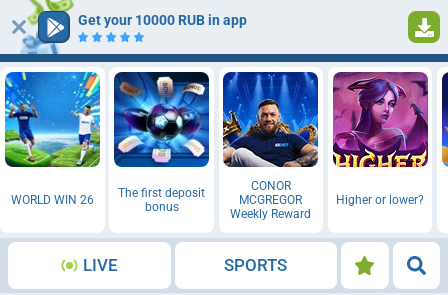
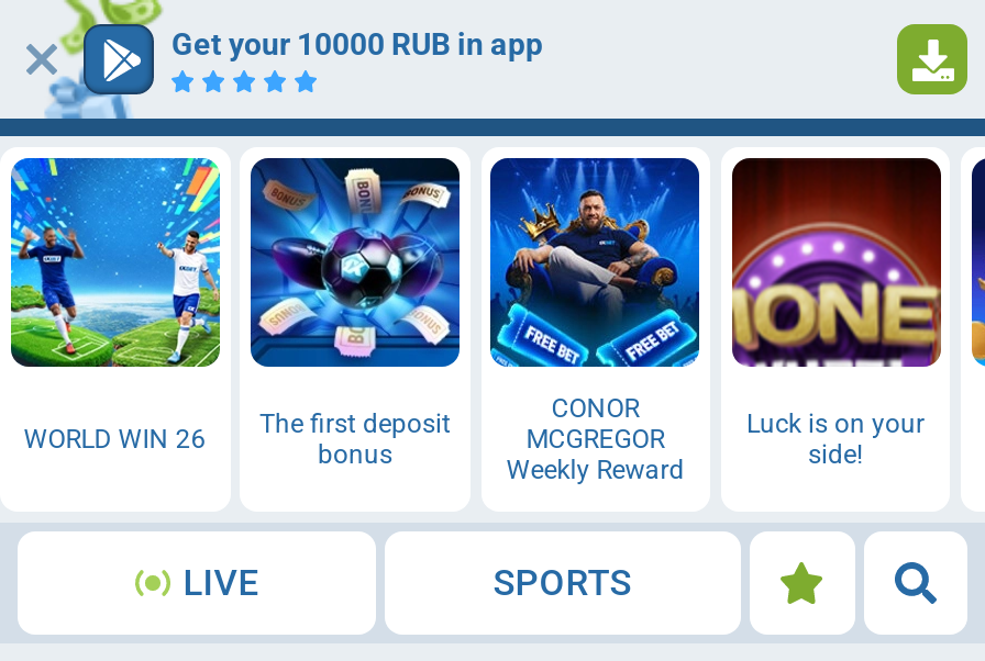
[222,72,319,168] [image] -> [488,158,701,369] [image]
[332,71,429,207] [image] | Higher or lower? -> [730,156,943,470] [image] | Luck is on your | side!

